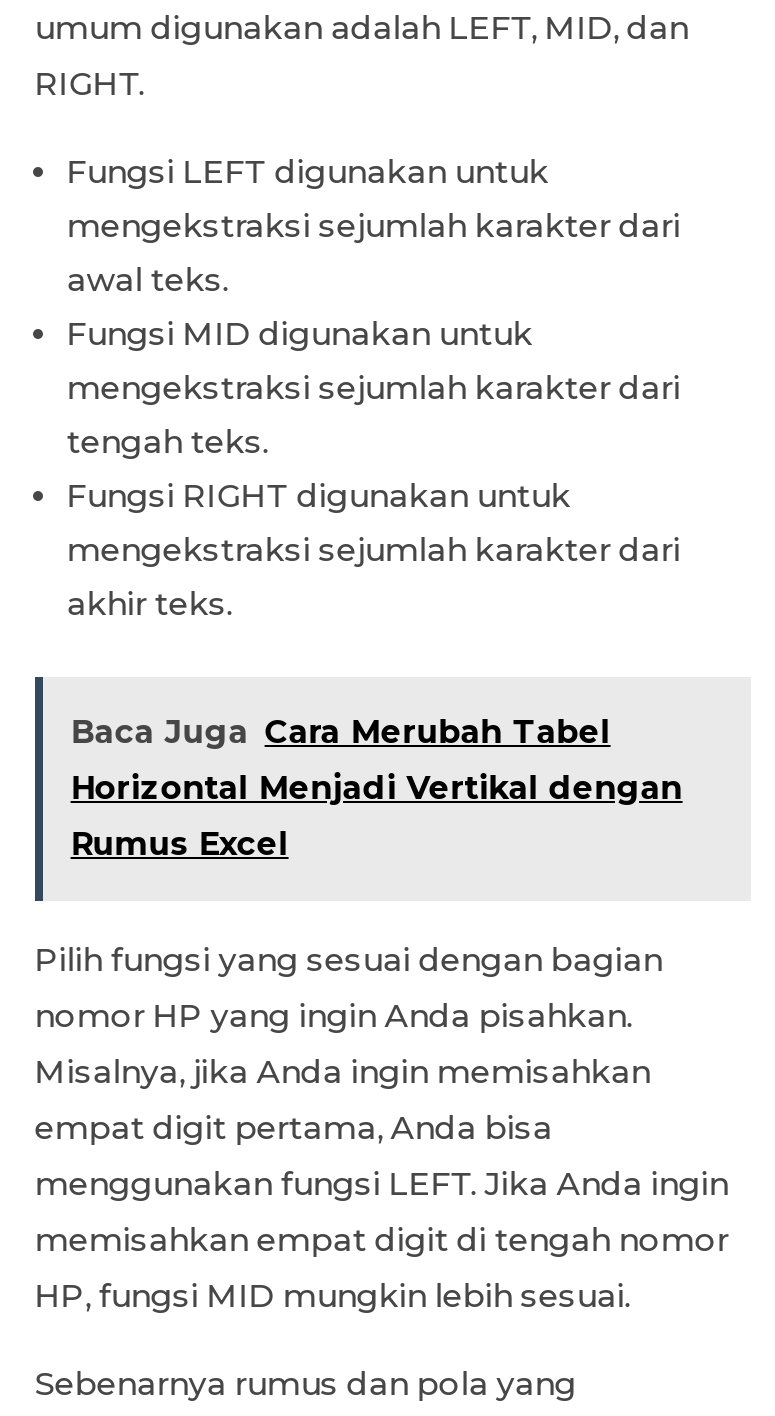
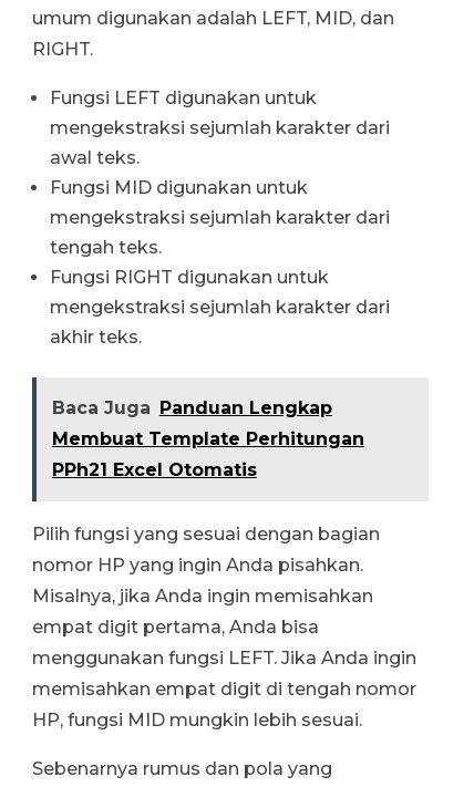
[71,713,611,751] Baca Juga Cara Merubah Tabel -> [52,397,332,418] Baca Juga Panduan Lengkap
[71,769,683,807] Horizontal Menjadi Vertikal dengan -> [52,428,364,449] Membuat Template Perhitungan
[71,825,289,863] Rumus Excel -> [52,459,257,480] PPh21 Excel Otomatis

